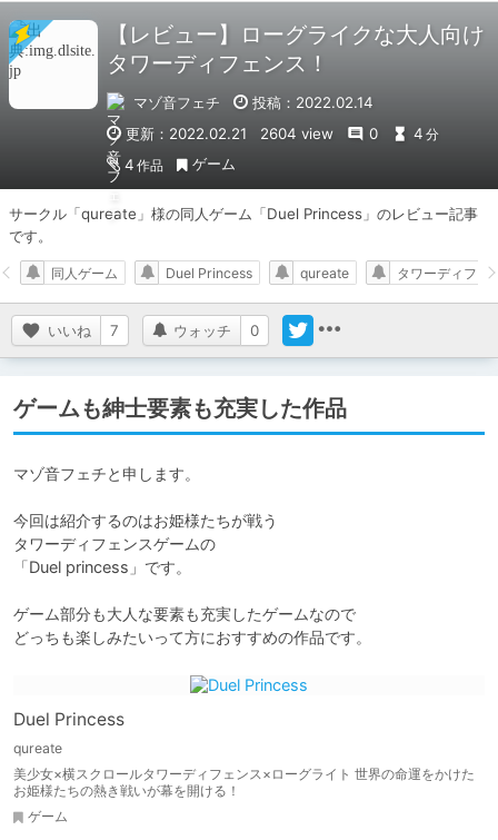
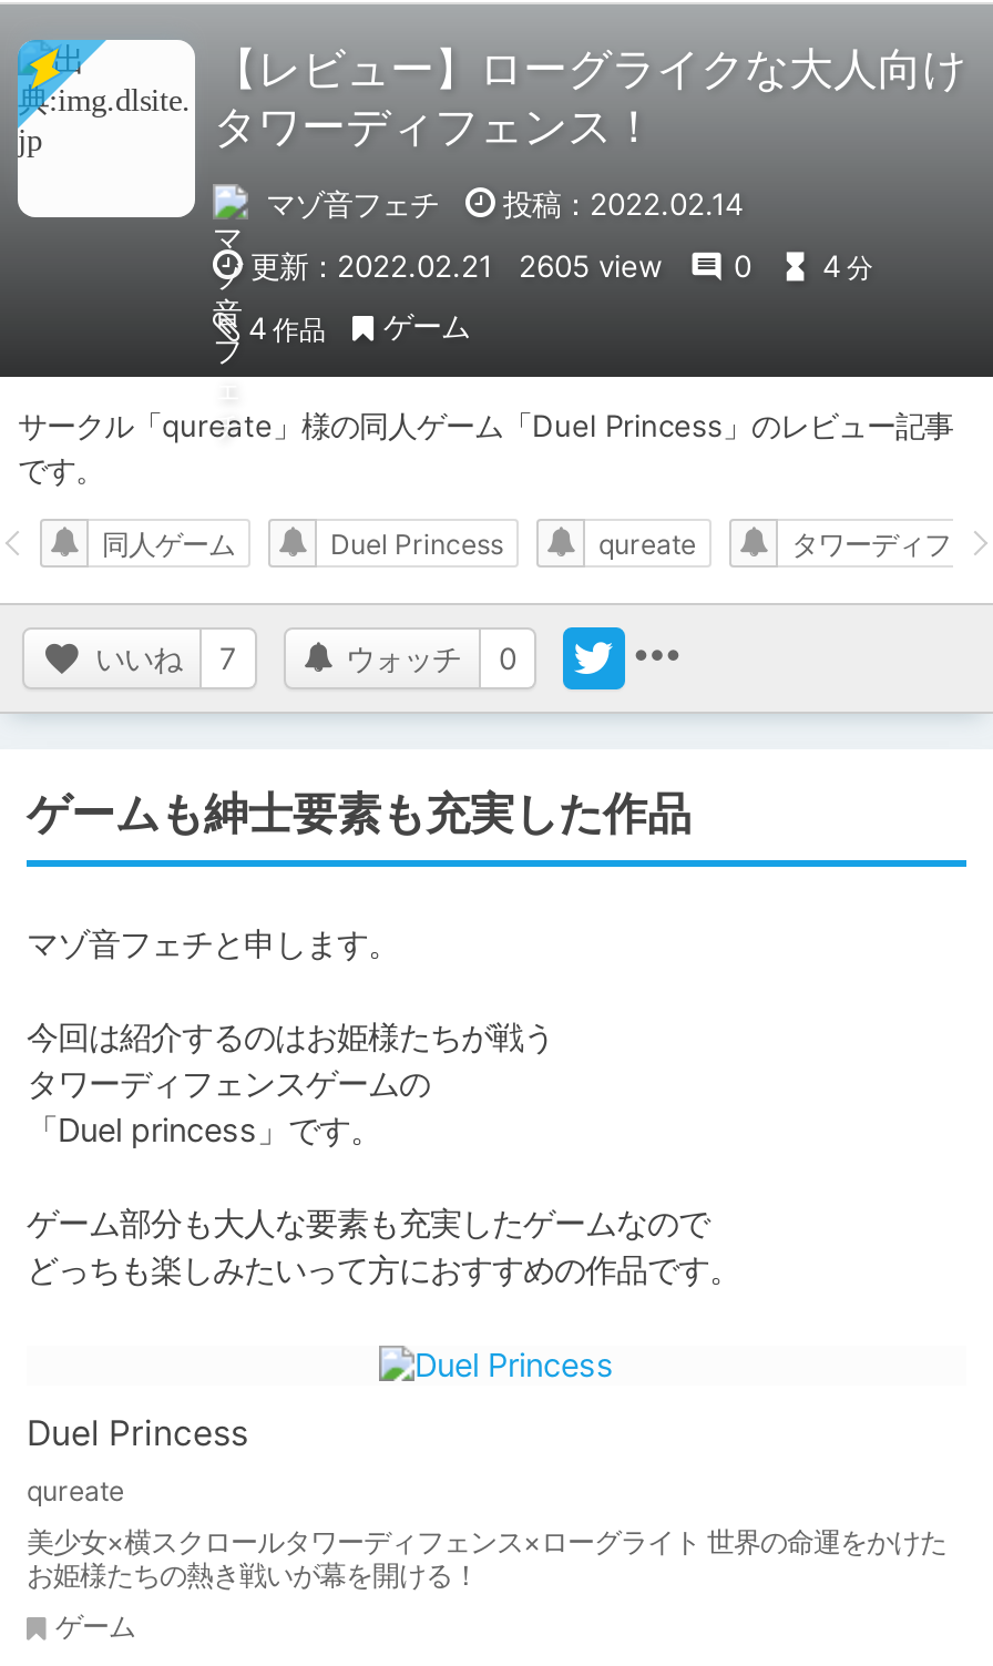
[126,124,439,142] 更新：2022.02.21 2604 view 0 4 分 -> [250,247,873,283] 更新：2022.02.21 2605 view 0 4 分

